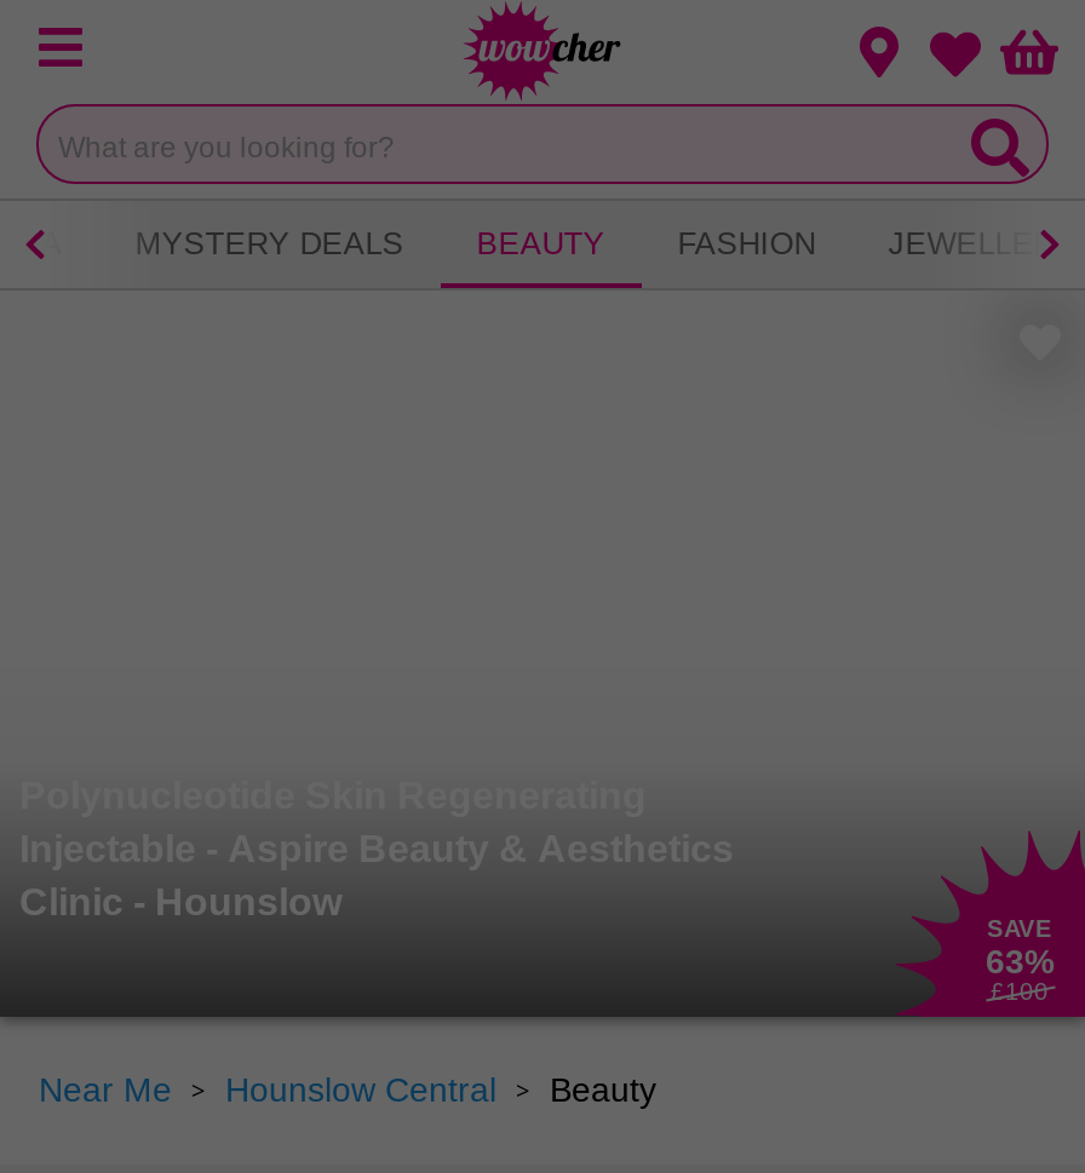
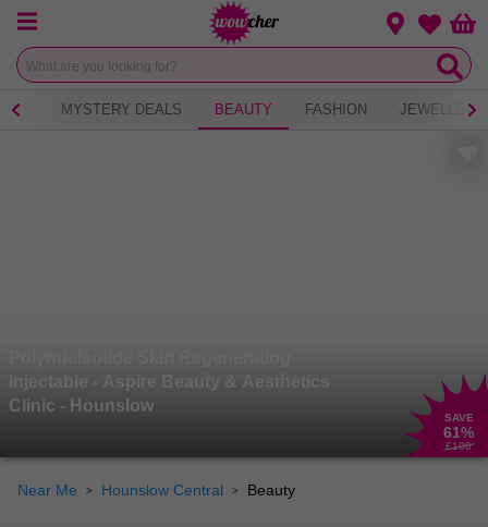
[986,941,1054,980] 63% -> [443,423,474,441] 61%

